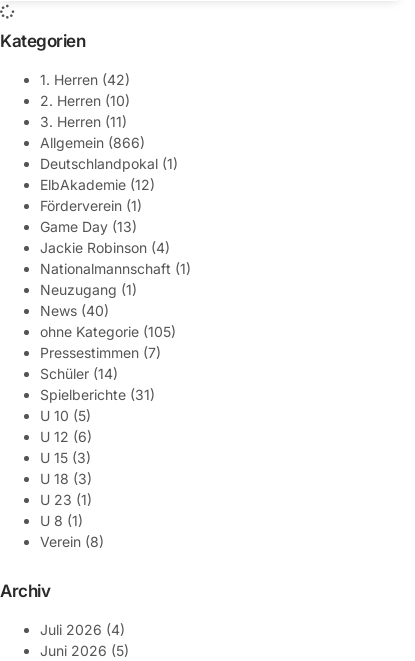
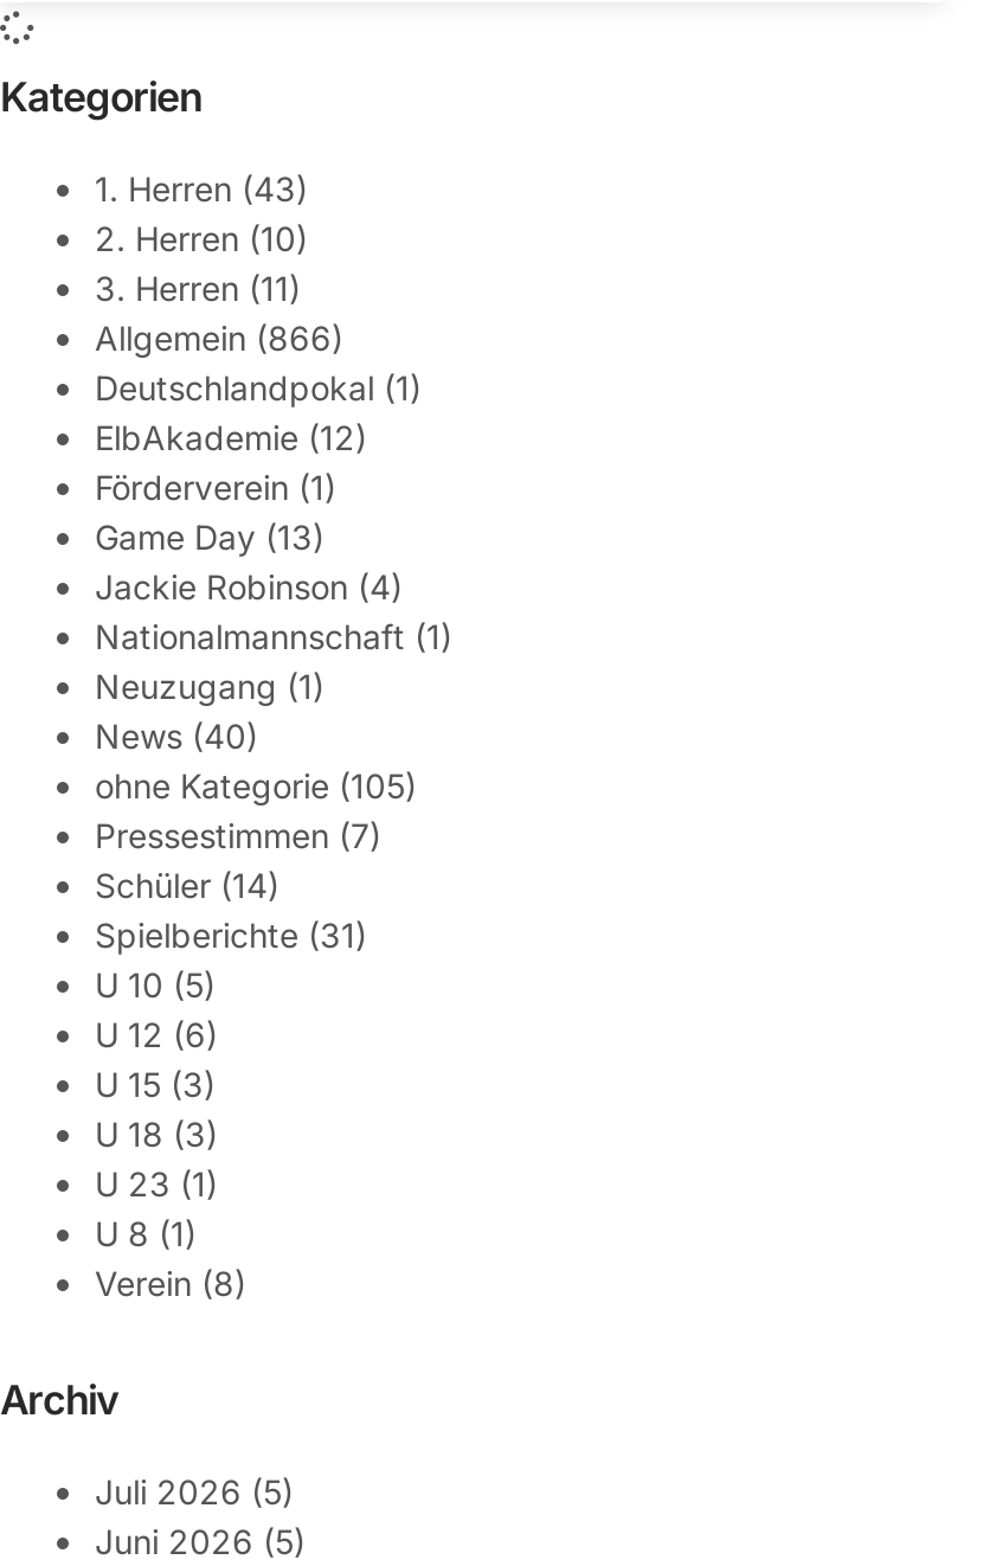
[40,71,130,88] 1. Herren (42) -> [95,167,308,208] 1. Herren (43)
[40,621,125,638] Juli 2026 (4) -> [95,1470,294,1511] Juli 2026 (5)

